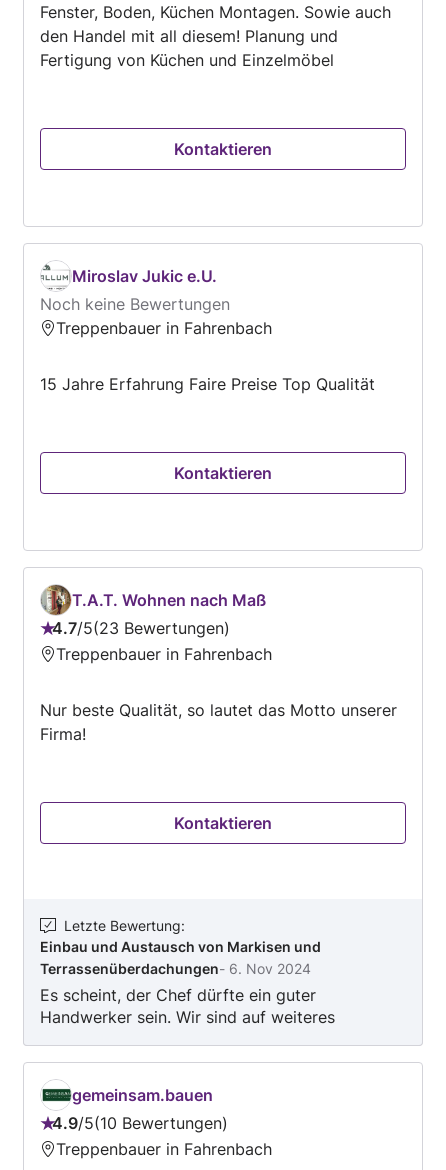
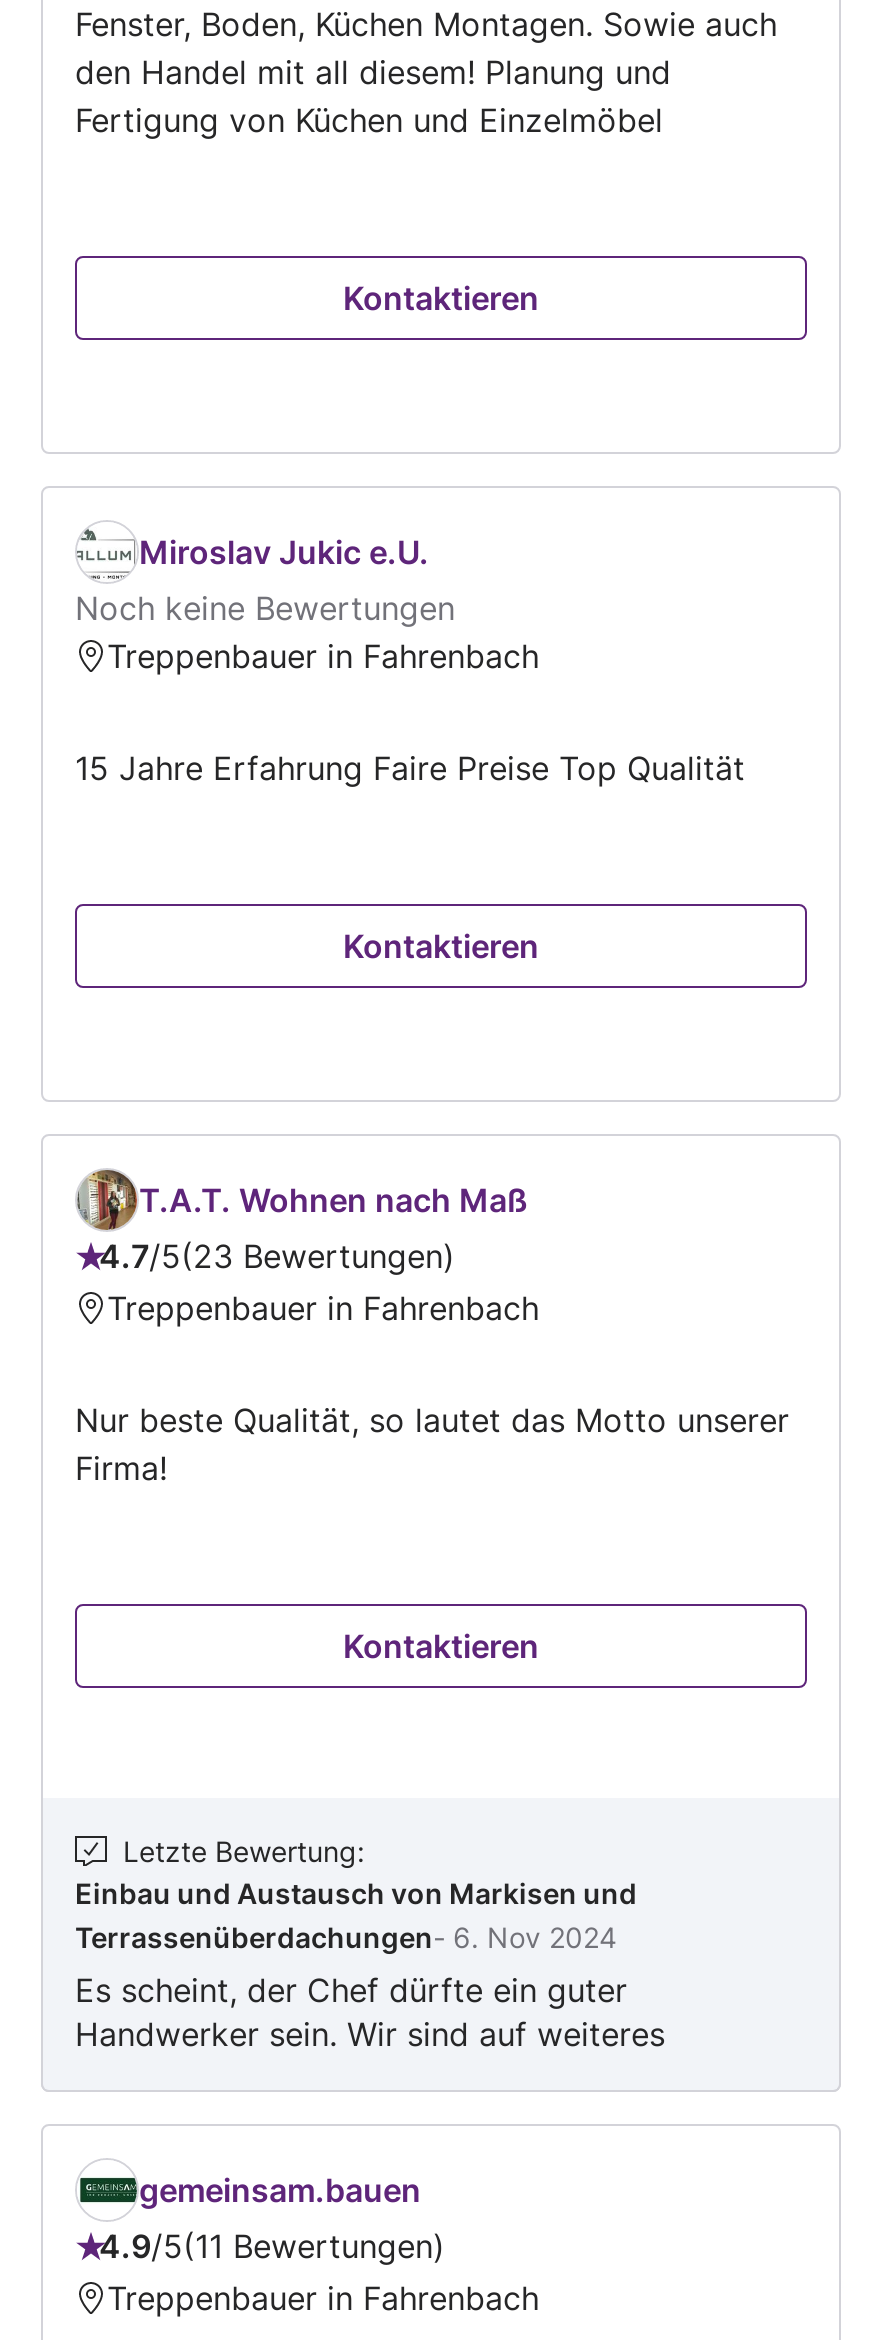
[52,1113,222,1133] 4.9/5 10 Bewertungen -> [99,2226,433,2266] 4.9/5 11 Bewertungen

